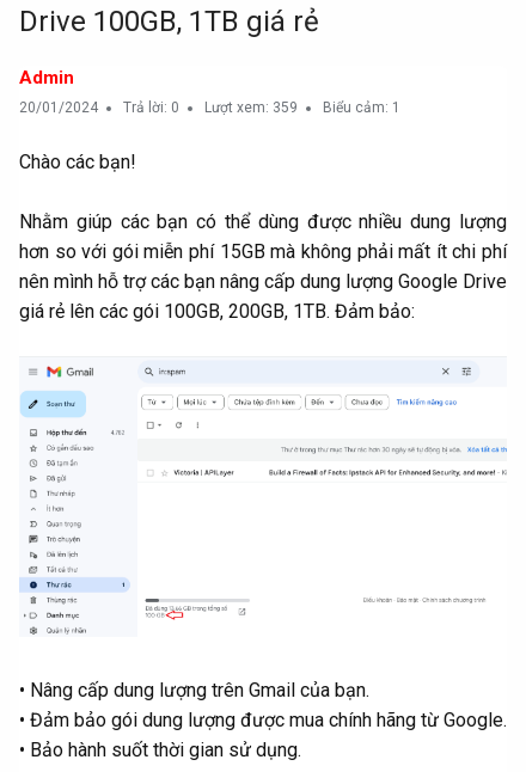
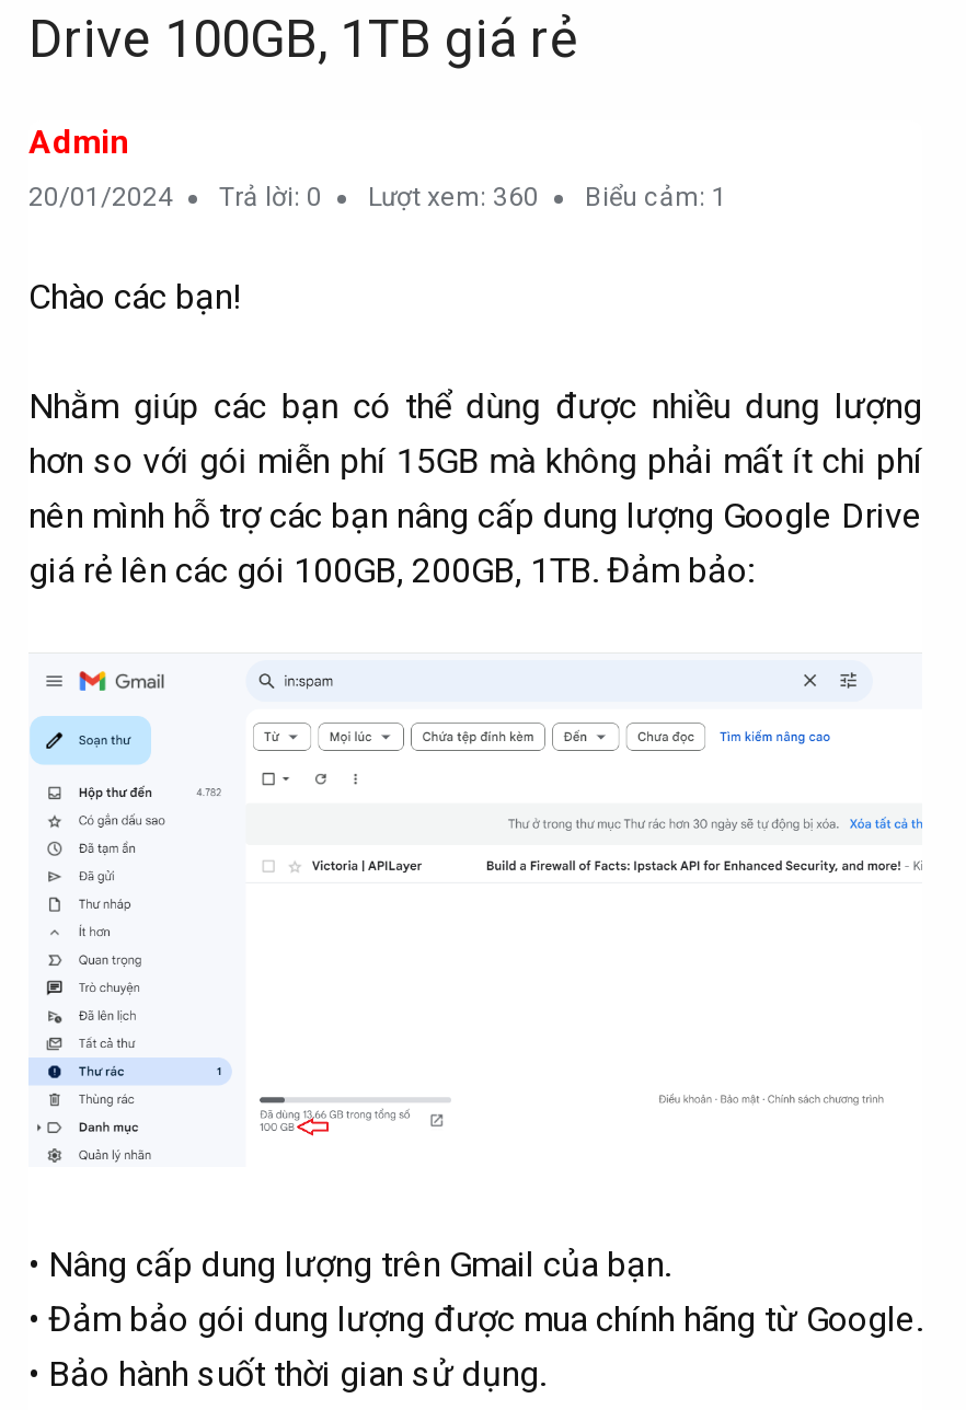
[19,99,400,116] 20/01/2024 Trả lời: 0 Lượt xem: 359 Biểu cảm: 1 -> [28,182,727,212] 20/01/2024 Trả lời: 0 Lượt xem: 360 Biểu cảm: 1

